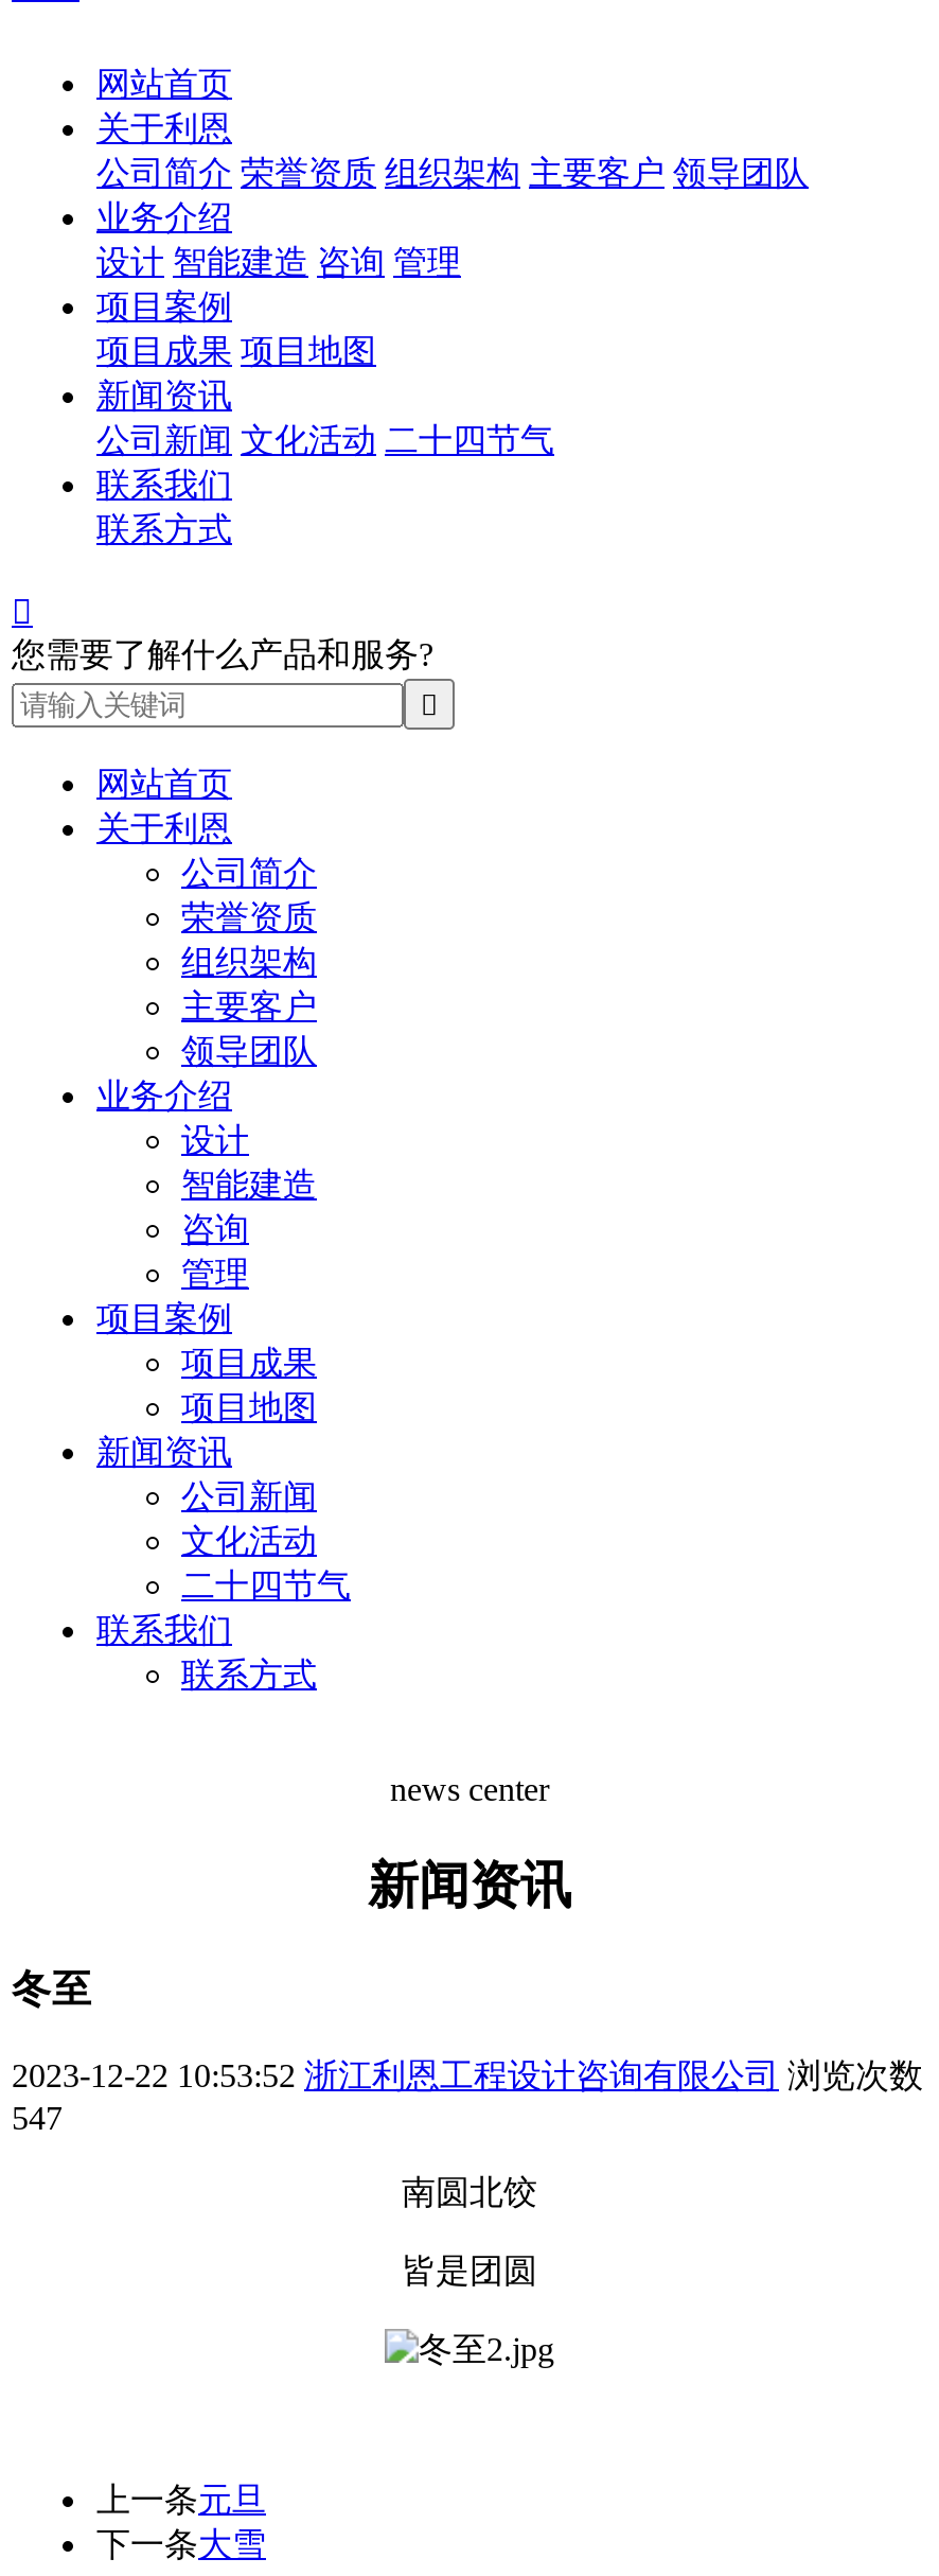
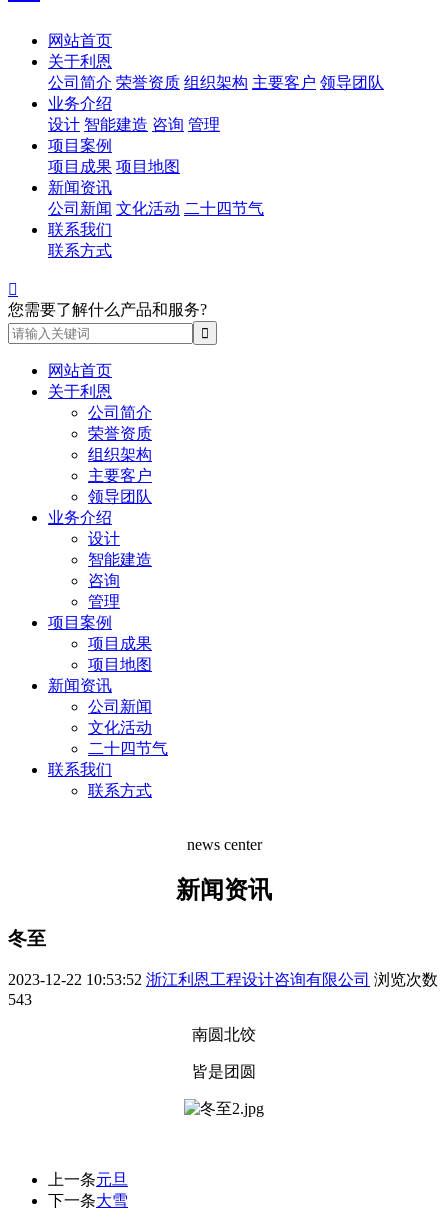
[12,2101,63,2137] 547 -> [8,991,32,1008] 543

